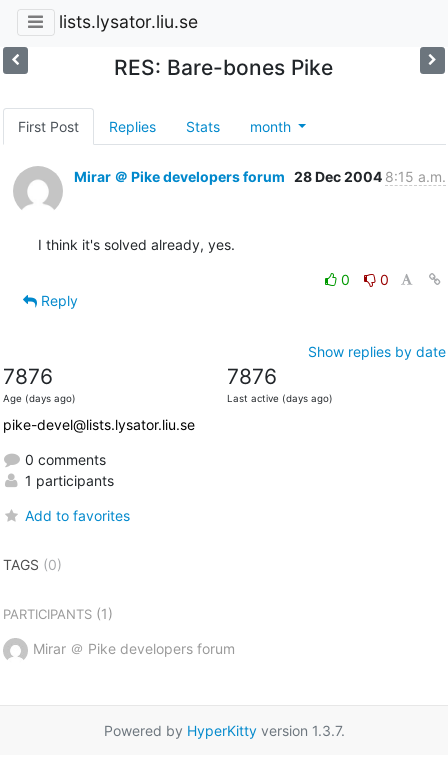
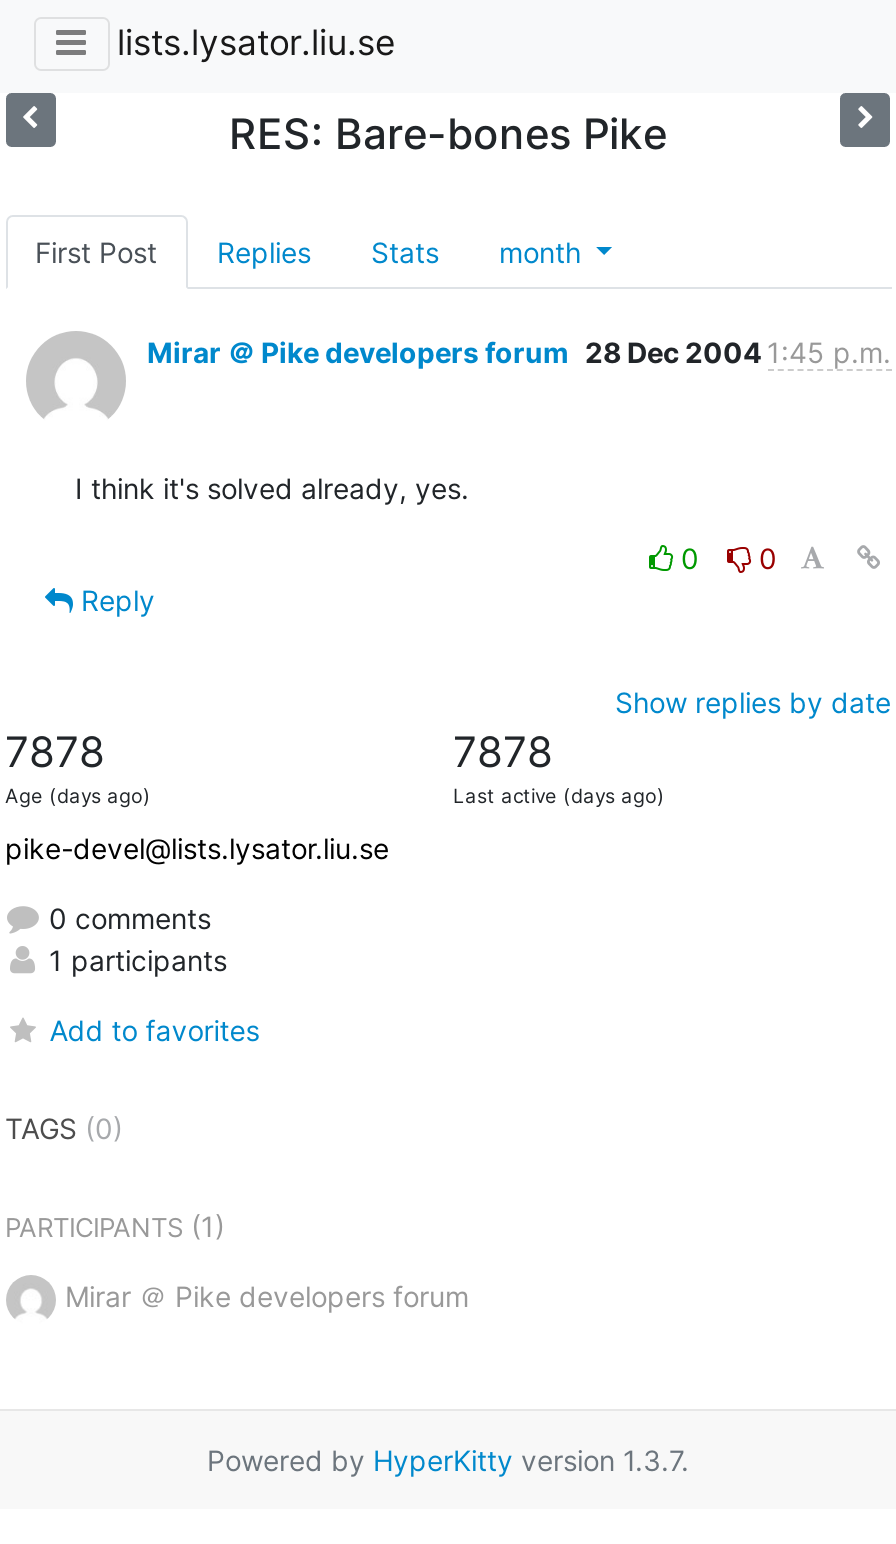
[73,168,445,185] Mirar ＠ Pike developers forum 28 Dec 2004 8:15 a.m. -> [147,335,891,369] Mirar ＠ Pike developers forum 28 Dec 2004 1:45 p.m.
[2,364,52,389] 7876 -> [5,727,105,777] 7878
[226,364,276,389] 7876 -> [453,727,553,777] 7878

